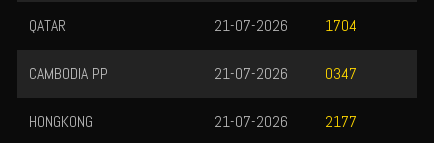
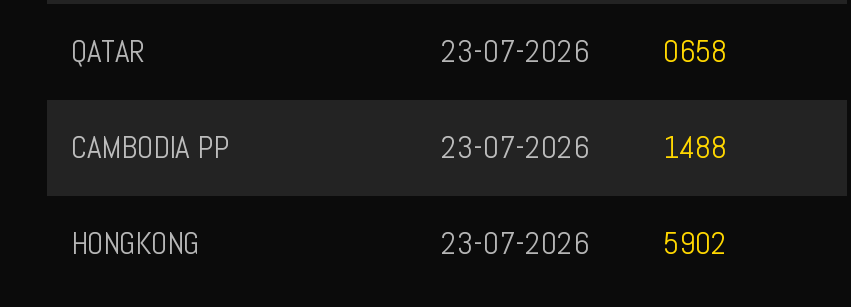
[214,15,288,35] 21-07-2026 -> [441,31,589,71] 23-07-2026
[325,16,357,36] 1704 -> [663,32,727,72] 0658
[214,63,288,83] 21-07-2026 -> [441,127,589,167] 23-07-2026
[325,64,357,84] 0347 -> [663,128,727,168] 1488
[214,111,288,131] 21-07-2026 -> [441,223,589,263] 23-07-2026
[325,112,357,132] 2177 -> [663,224,727,264] 5902

